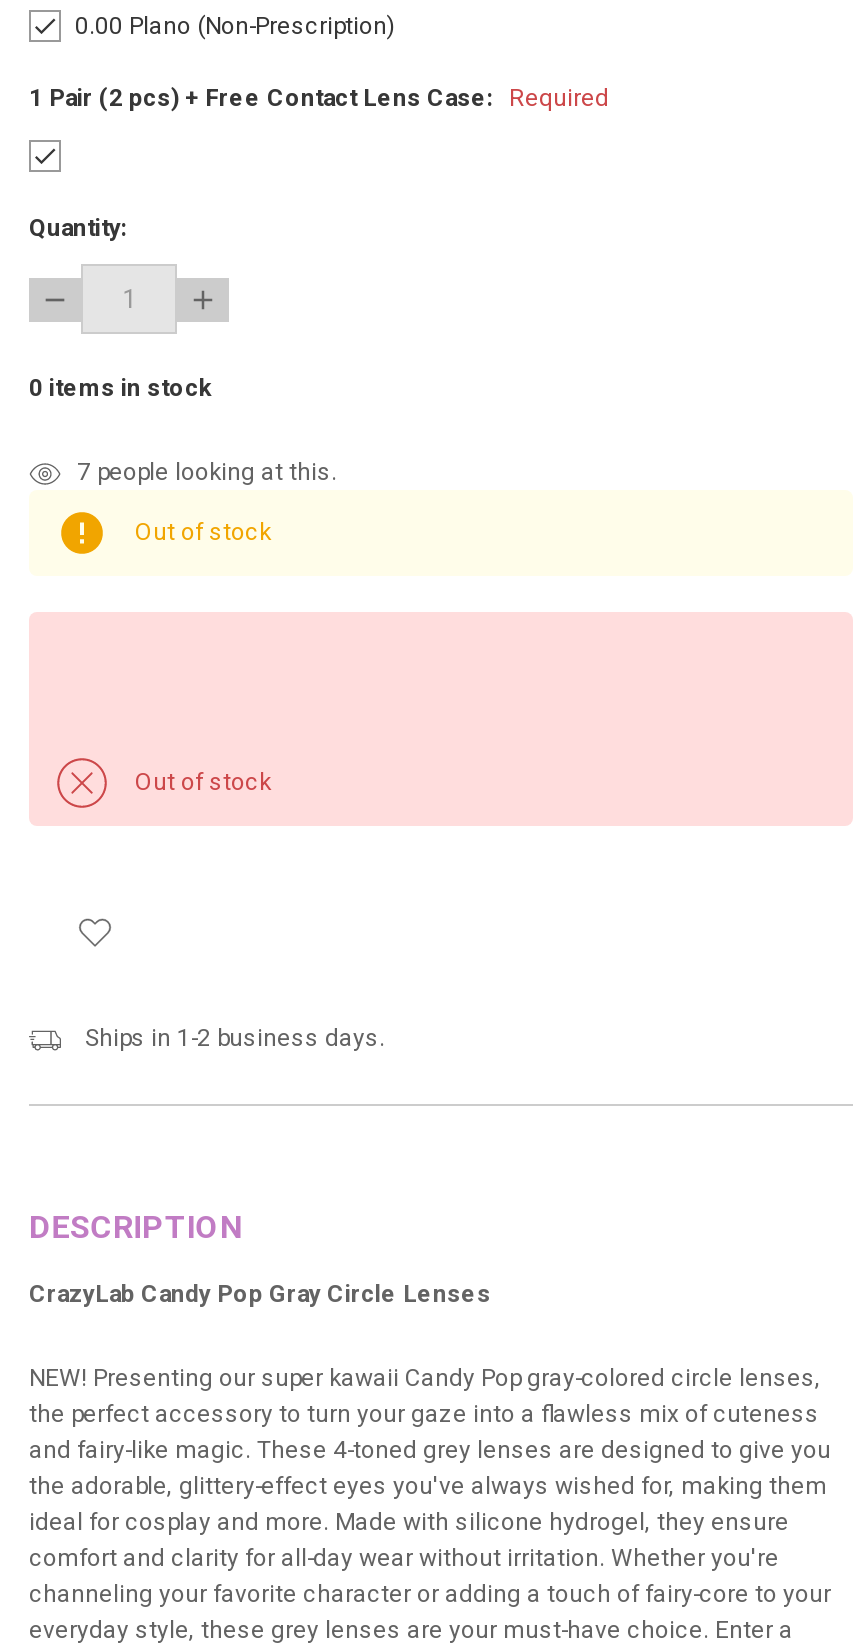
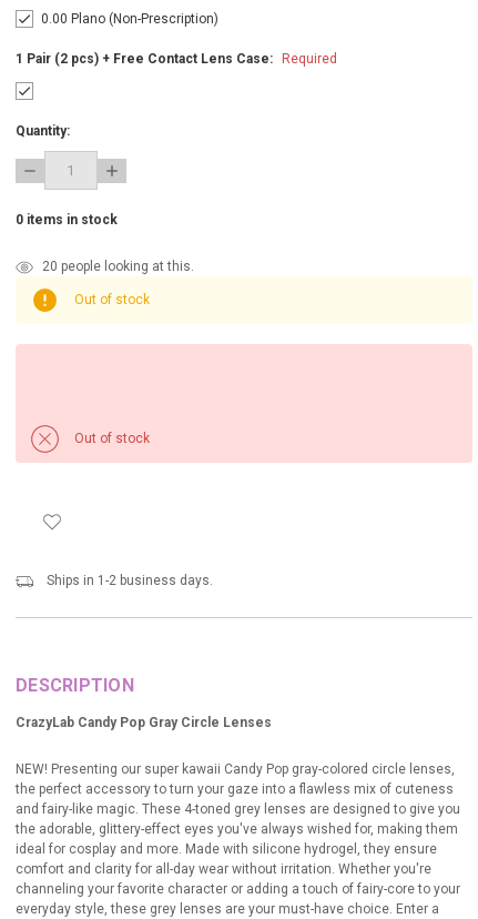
[77,458,337,486] 7 people looking at this. -> [42,259,194,274] 20 people looking at this.

